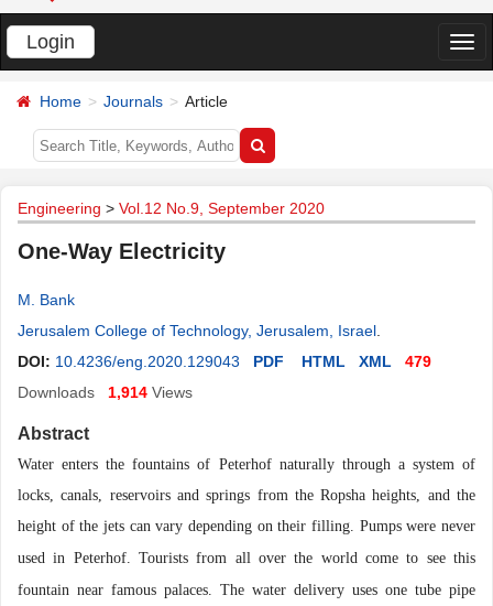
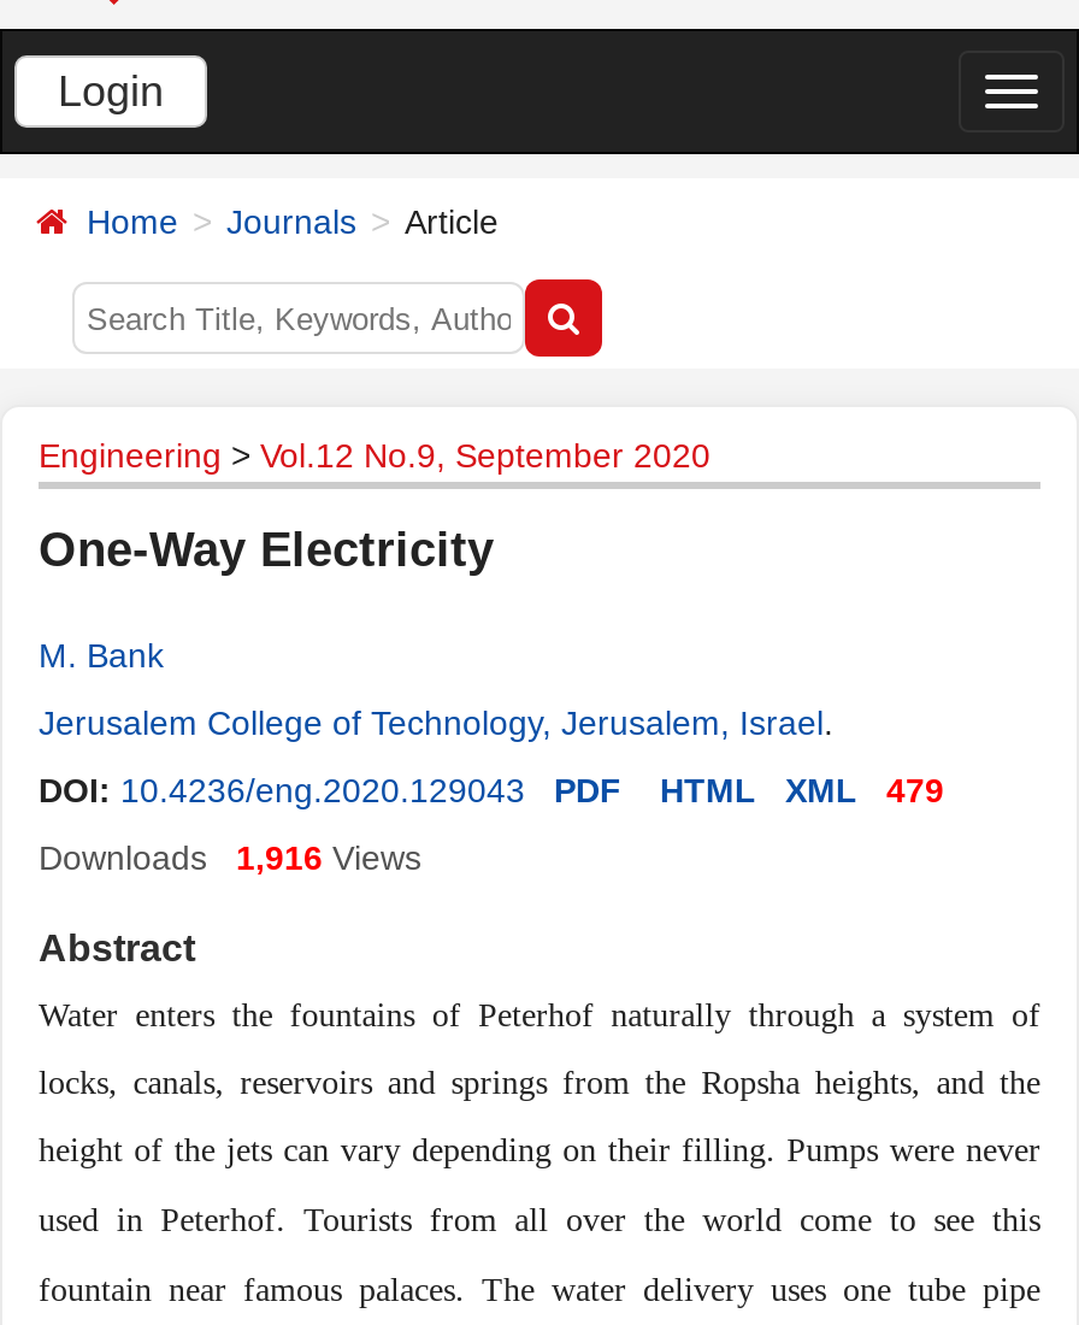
[18,383,193,401] Downloads 1,914 Views -> [39,838,421,877] Downloads 1,916 Views

